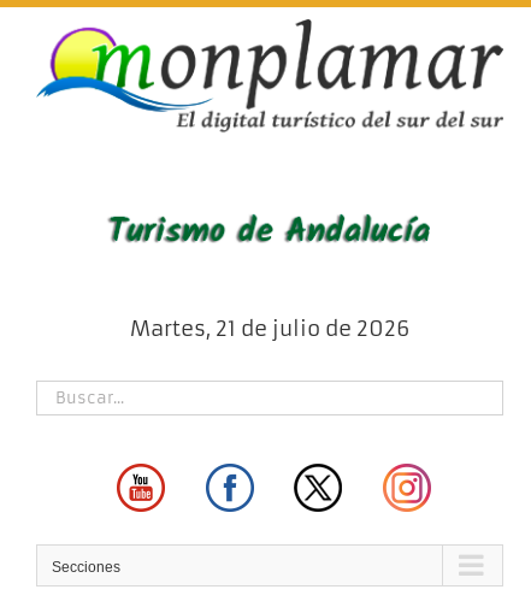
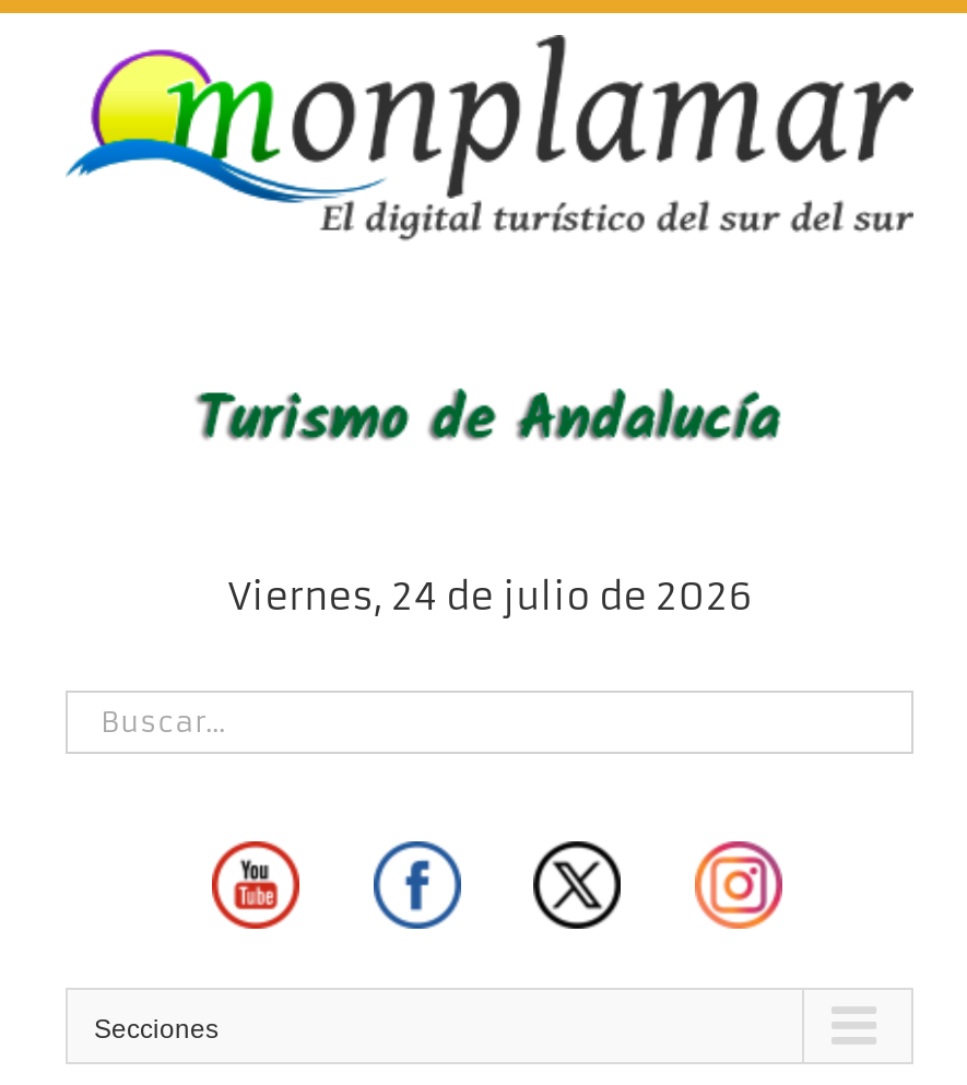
[130,316,409,342] Martes, 21 de julio de 2026 -> [227,573,752,621] Viernes, 24 de julio de 2026

